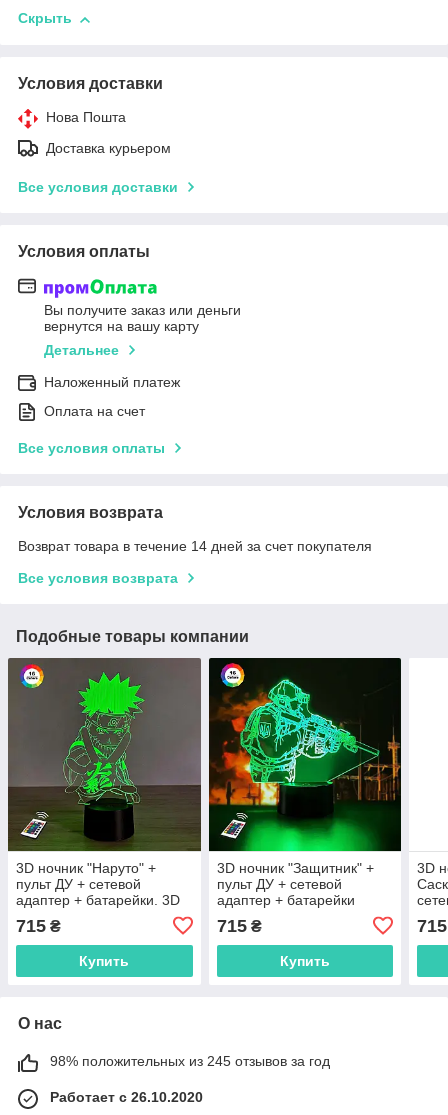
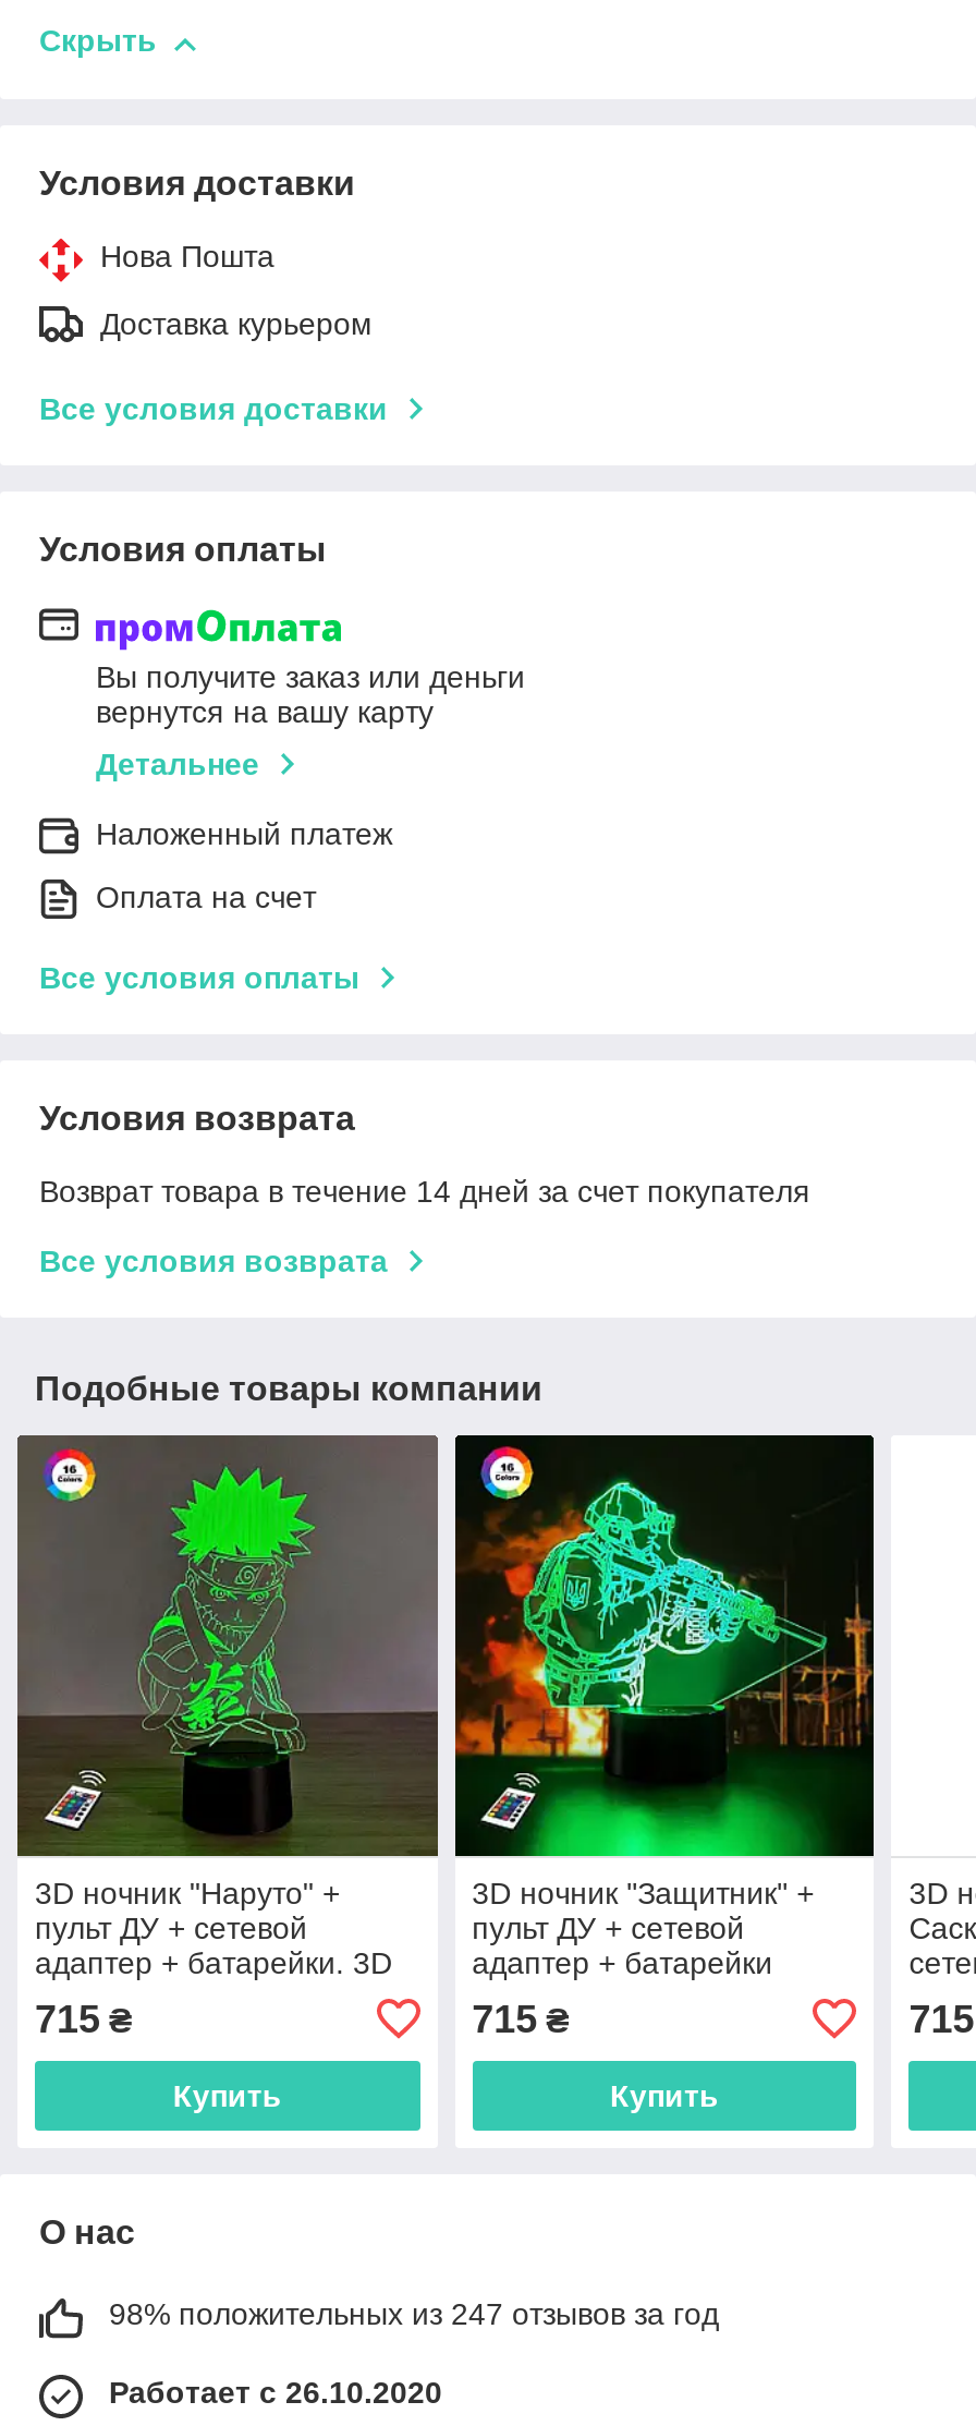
[50,1052,330,1068] 98% положительных из 245 отзывов за год -> [109,2295,719,2330] 98% положительных из 247 отзывов за год

